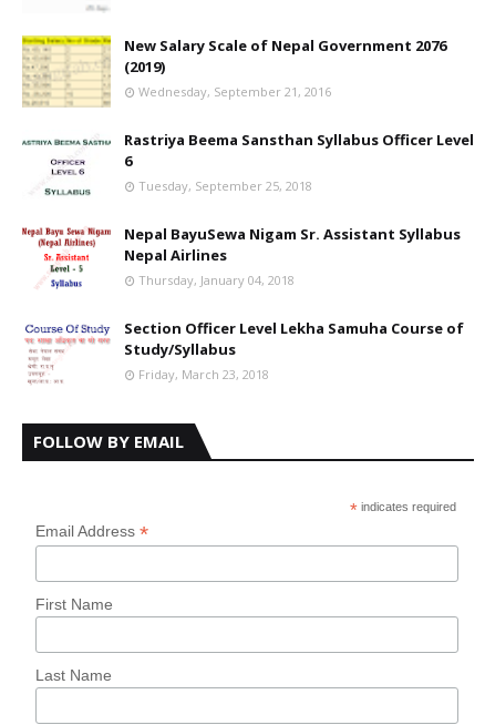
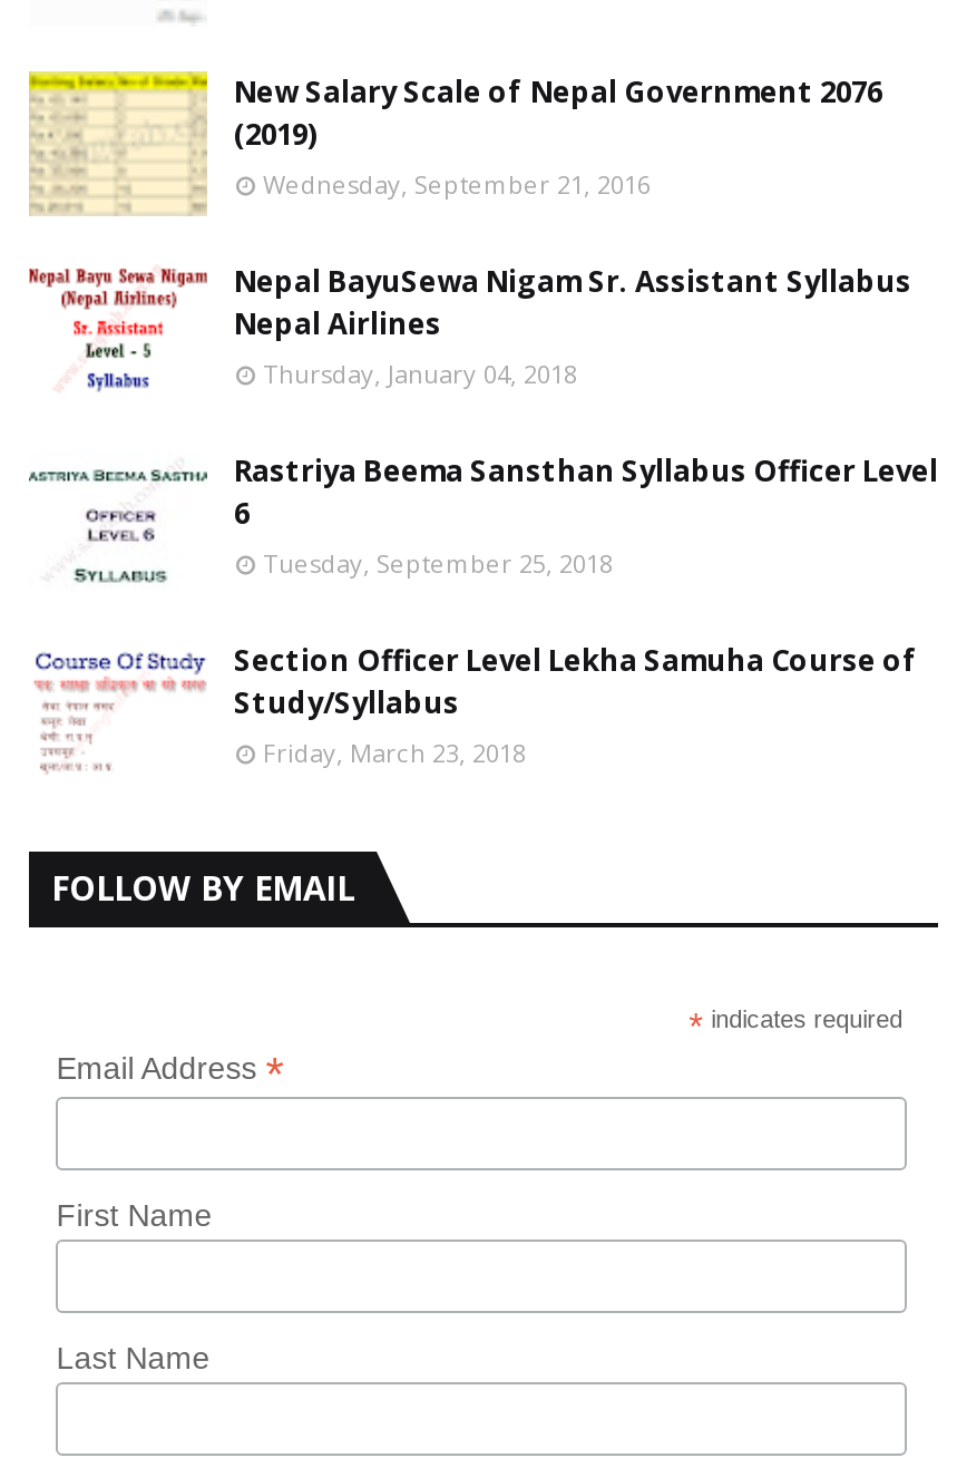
moved [35,130,474,198] -> [56,450,938,589]: [image] | Rastriya Beema Sansthan Syllabus Officer Level | 6 | Tuesday, September 25, 2018
moved [21,224,461,288] -> [27,261,911,392]: [image] | Nepal BayuSewa Nigam Sr. Assistant Syllabus | Nepal Airlines | Thursday, January 04, 2018

